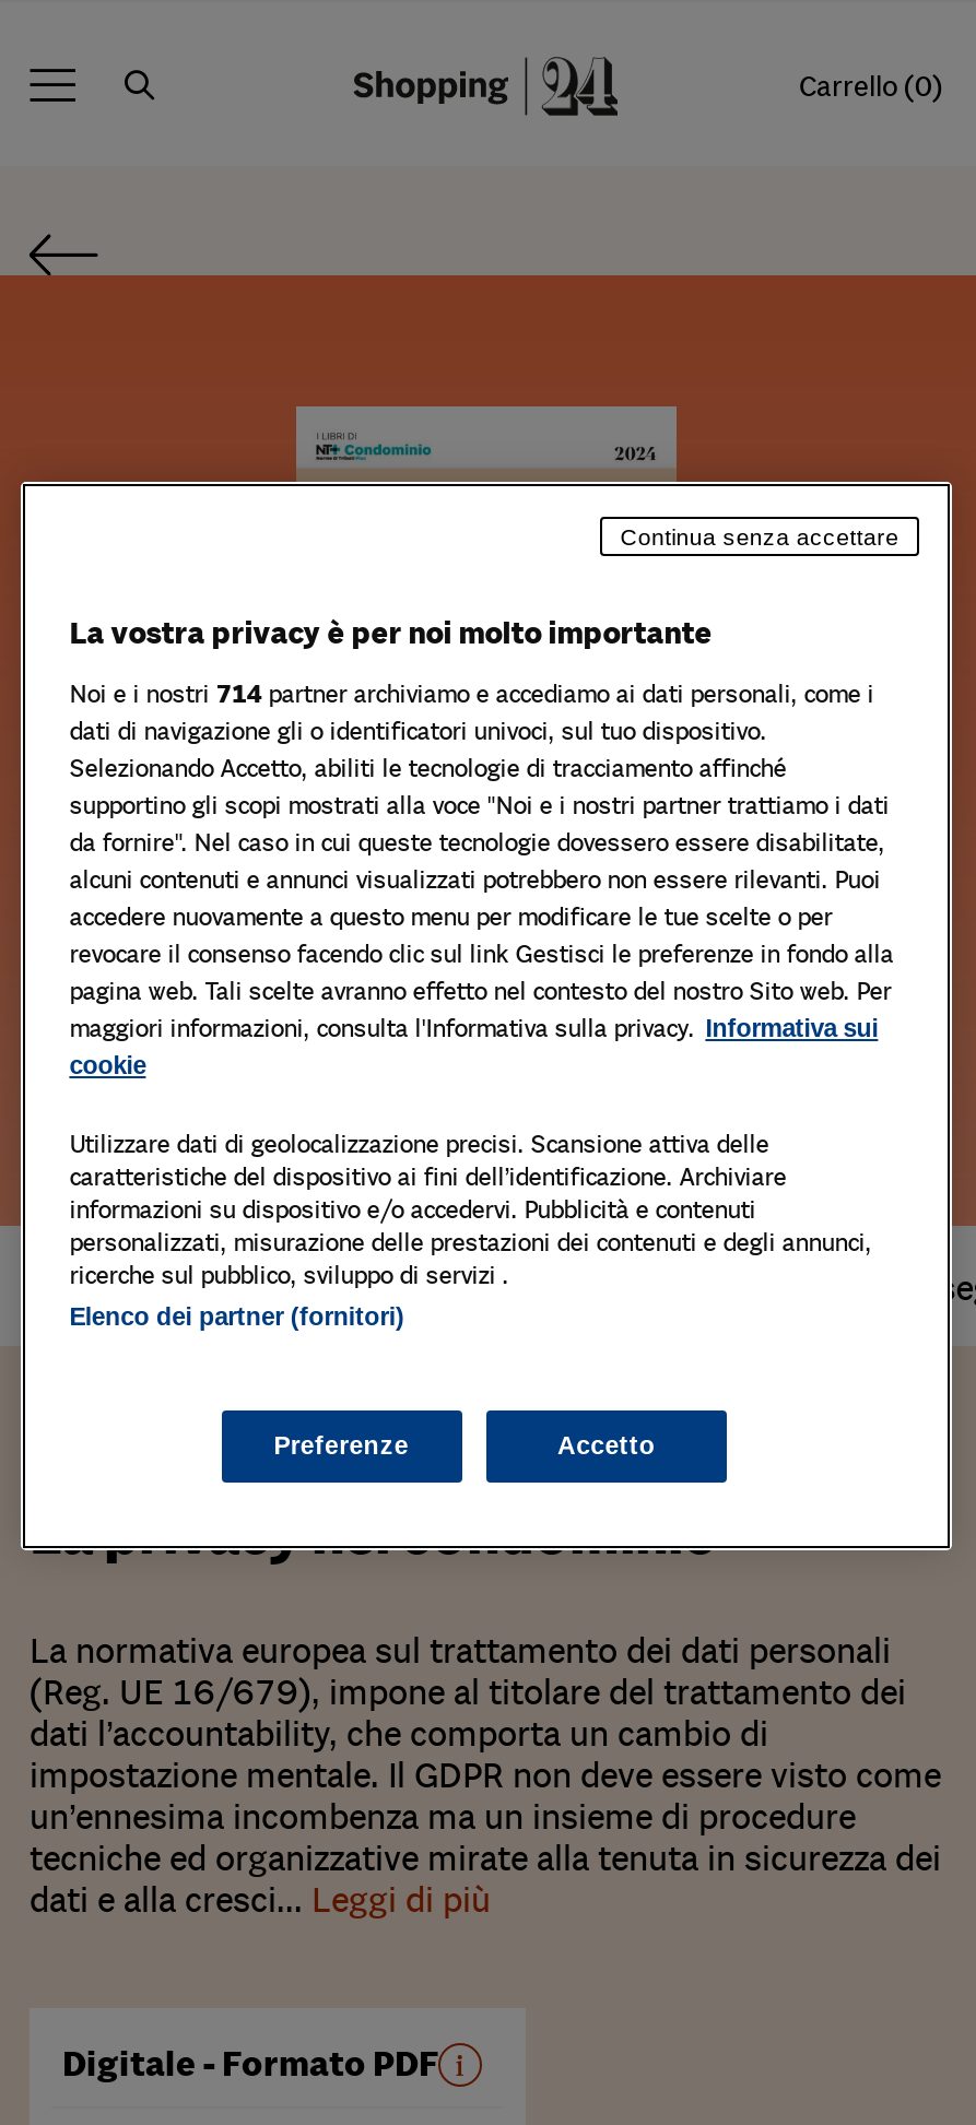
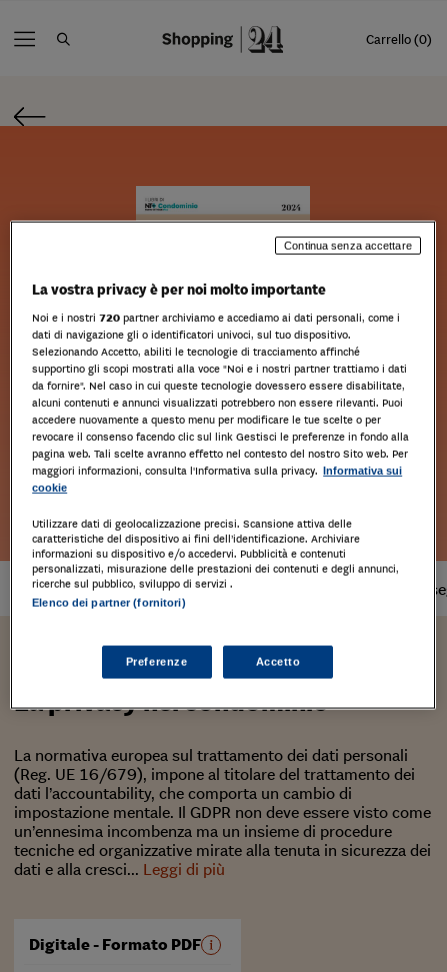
[69,679,874,710] Noi e i nostri 714 partner archiviamo e accediamo ai dati personali, come i -> [32,311,400,325] Noi e i nostri 720 partner archiviamo e accediamo ai dati personali, come i

